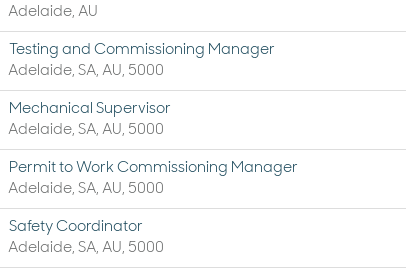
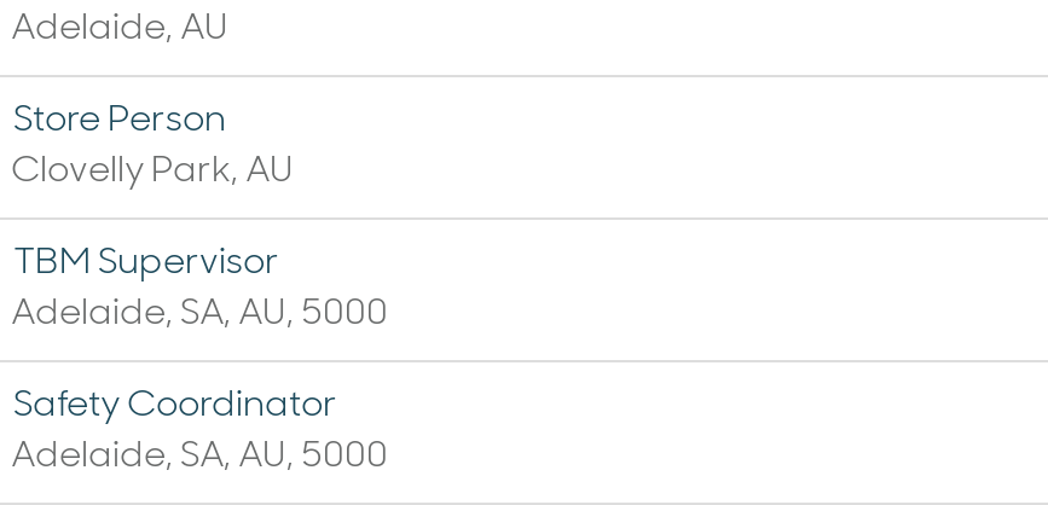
[8,42,298,175] Testing and Commissioning Manager | Adelaide, SA, AU, 5000 | Mechanical Supervisor | Adelaide, SA, AU, 5000 | Permit to Work Commissioning Manager -> [11,103,294,281] Store Person | Clovelly Park, AU | TBM Supervisor

